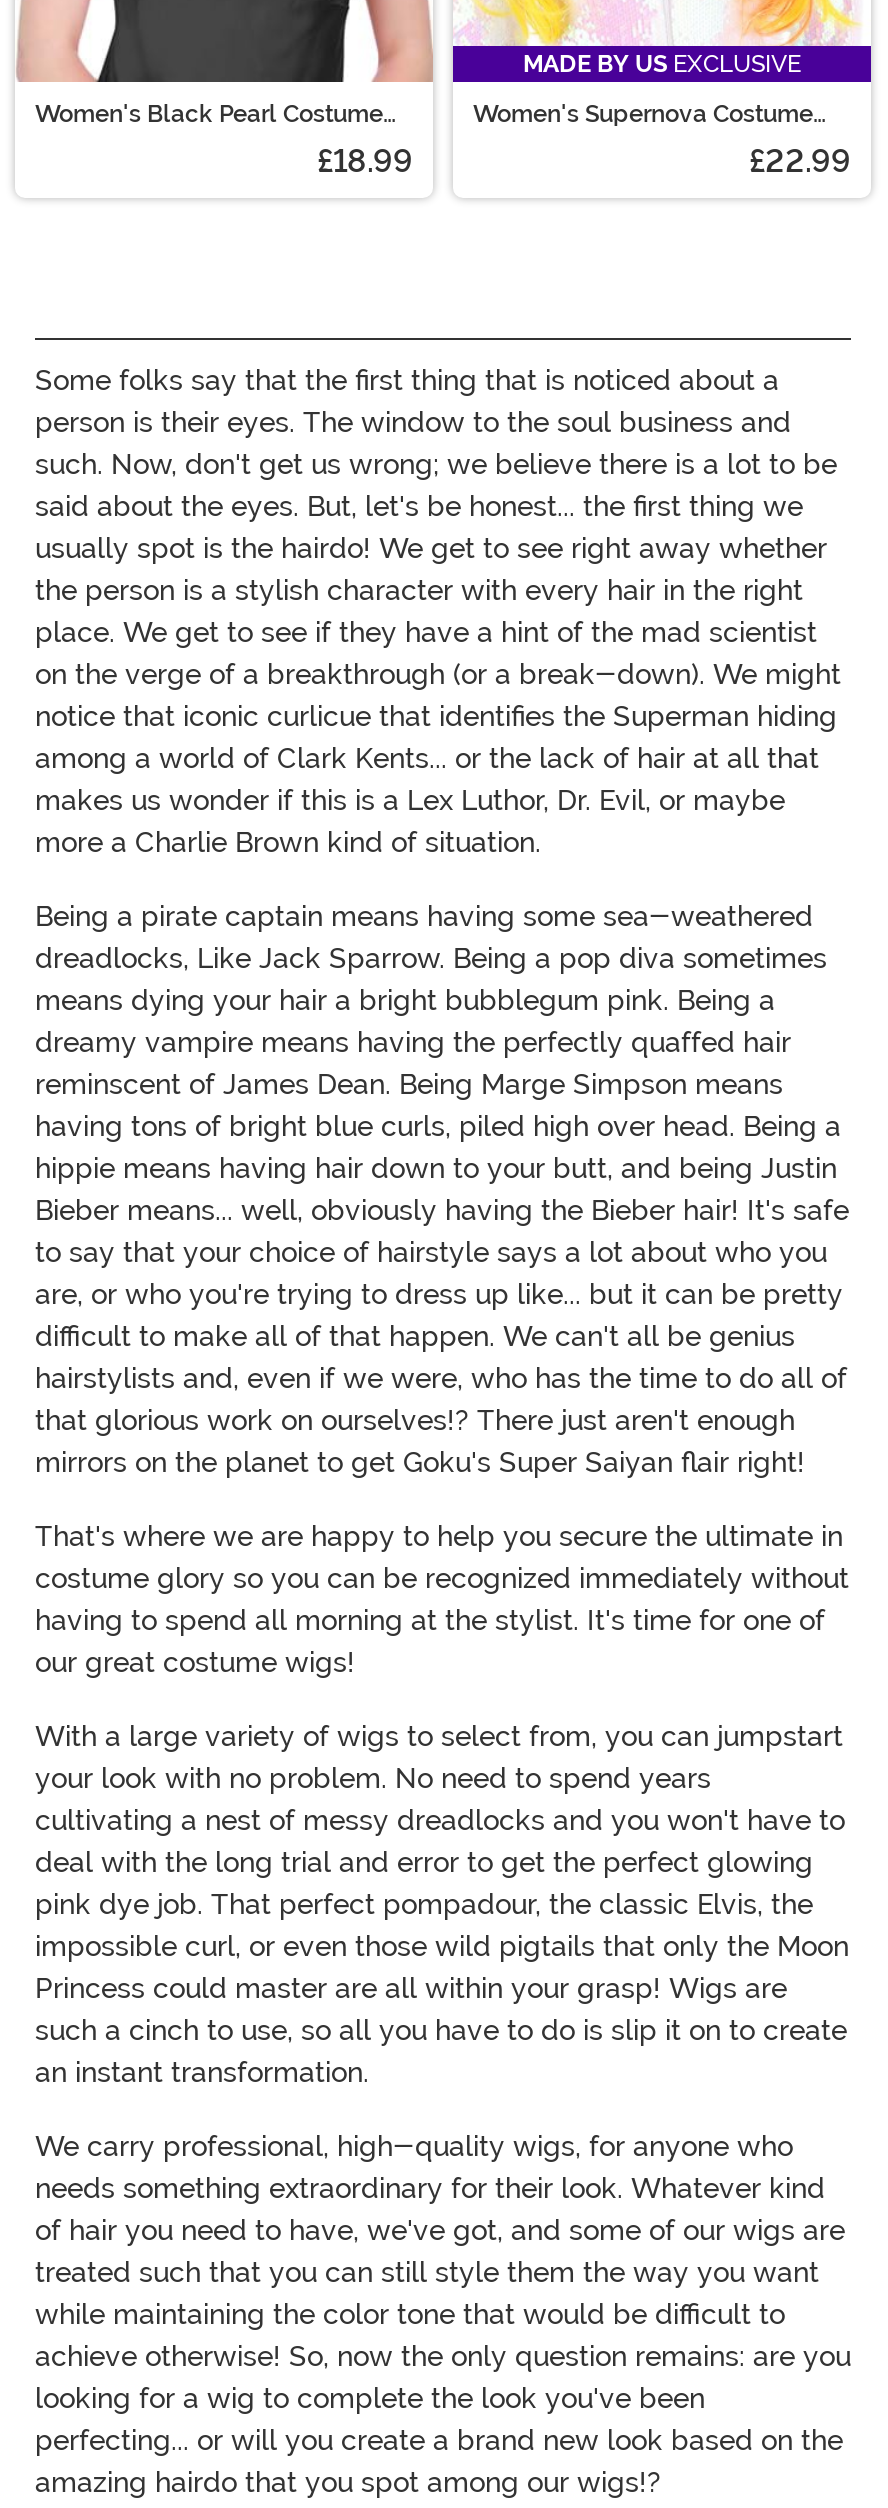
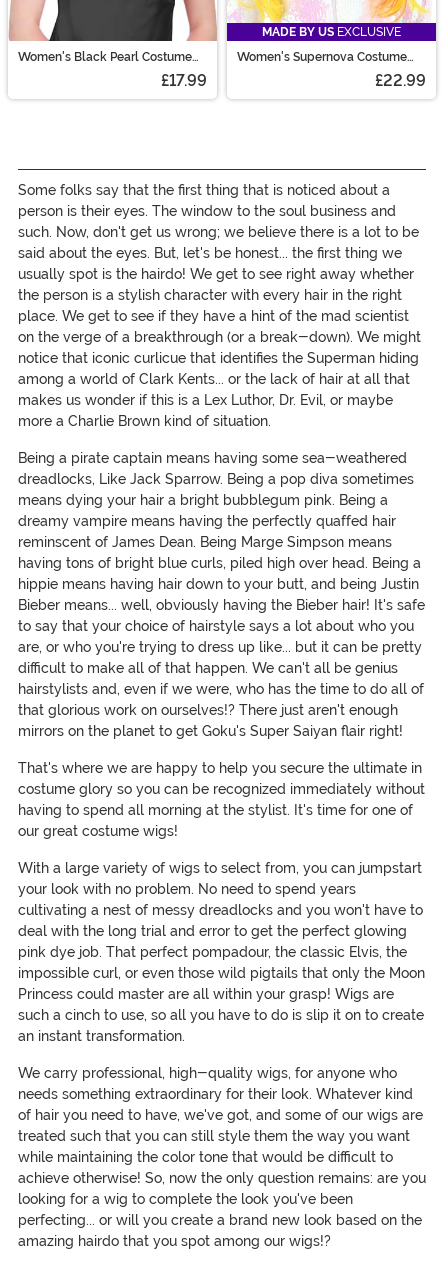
[317,142,413,180] £18.99 -> [161,71,207,90] £17.99

